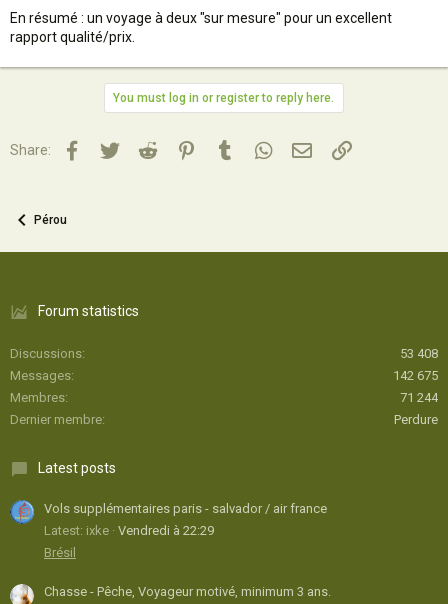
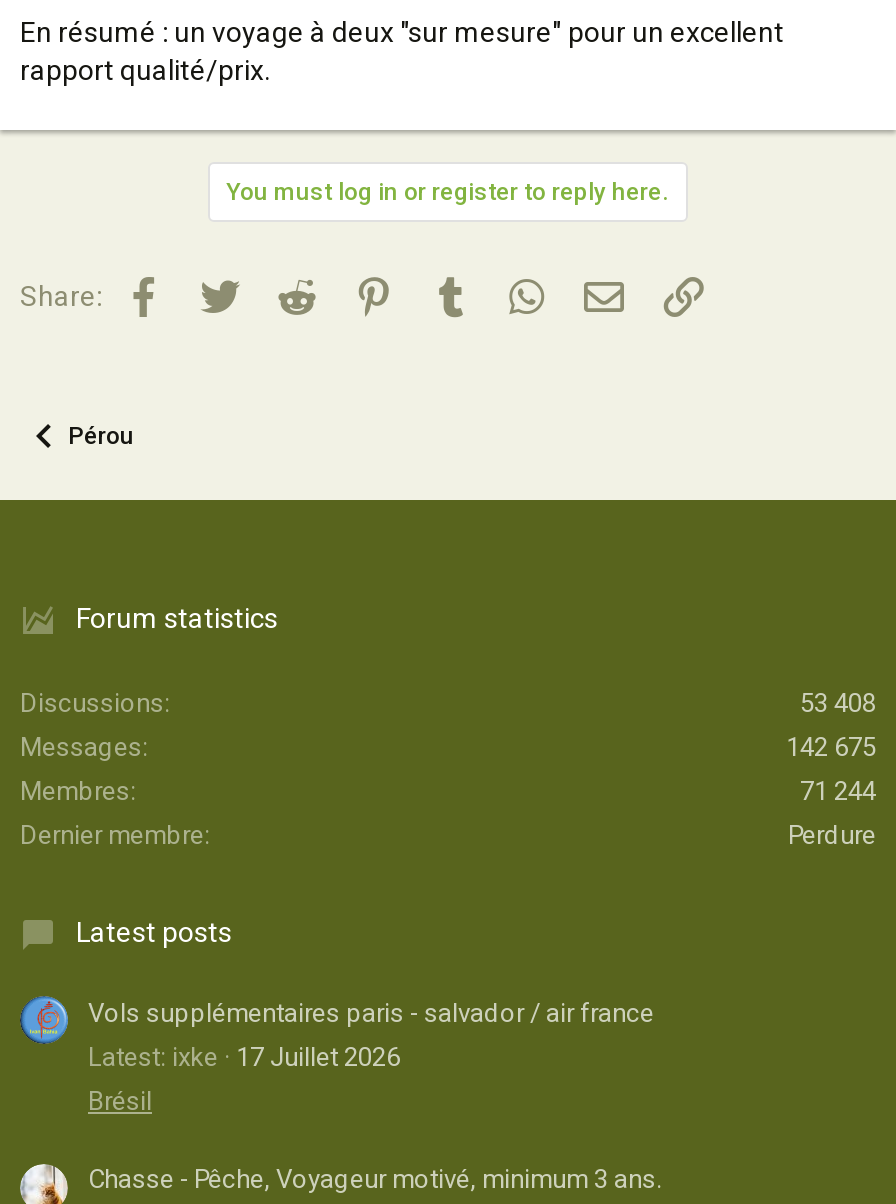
[44,523,214,538] Latest: ixke Vendredi à 22:29 -> [88,1041,400,1071] Latest: ixke 17 Juillet 2026

